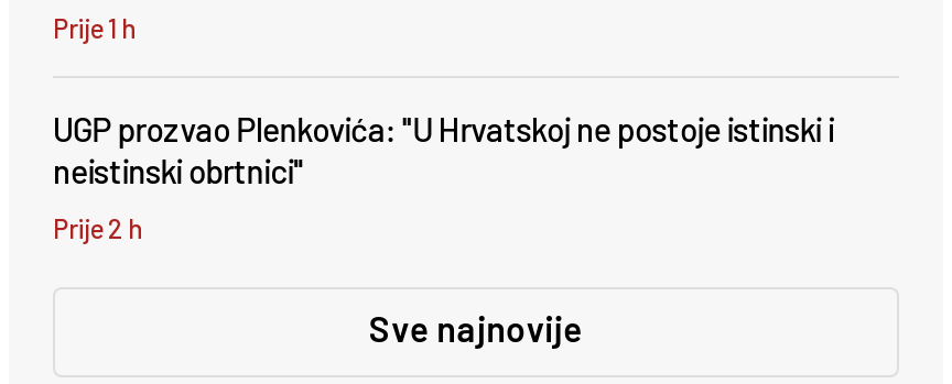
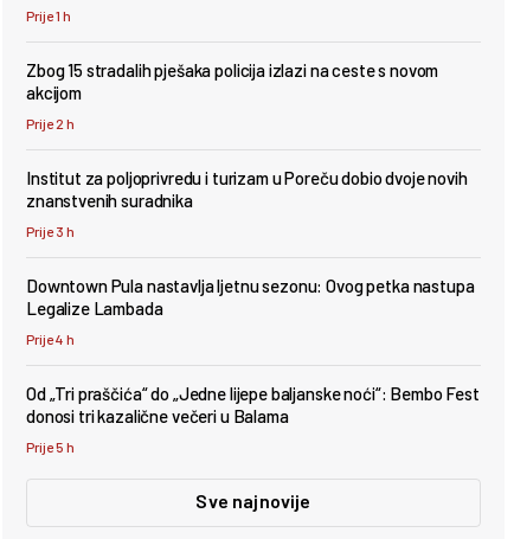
[53,109,834,190] UGP prozvao Plenkovića: "U Hrvatskoj ne postoje istinski i | neistinski obrtnici" -> [26,59,439,103] Zbog 15 stradalih pješaka policija izlazi na ceste s novom | akcijom
none -> [26,167,479,455] Institut za poljoprivredu i turizam u Poreču dobio dvoje novih | znanstvenih suradnika | Prije 3 h | Downtown Pula nastavlja ljetnu sezonu: Ovog petka nastupa | Legalize Lambada | Prije 4 h | Od „Tri praščića“ do „Jedne lijepe baljanske noći“: Bembo Fest | donosi tri kazalične večeri u Balama | Prije 5 h

